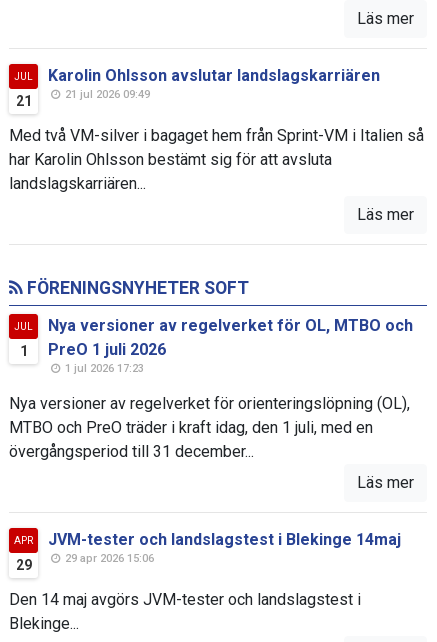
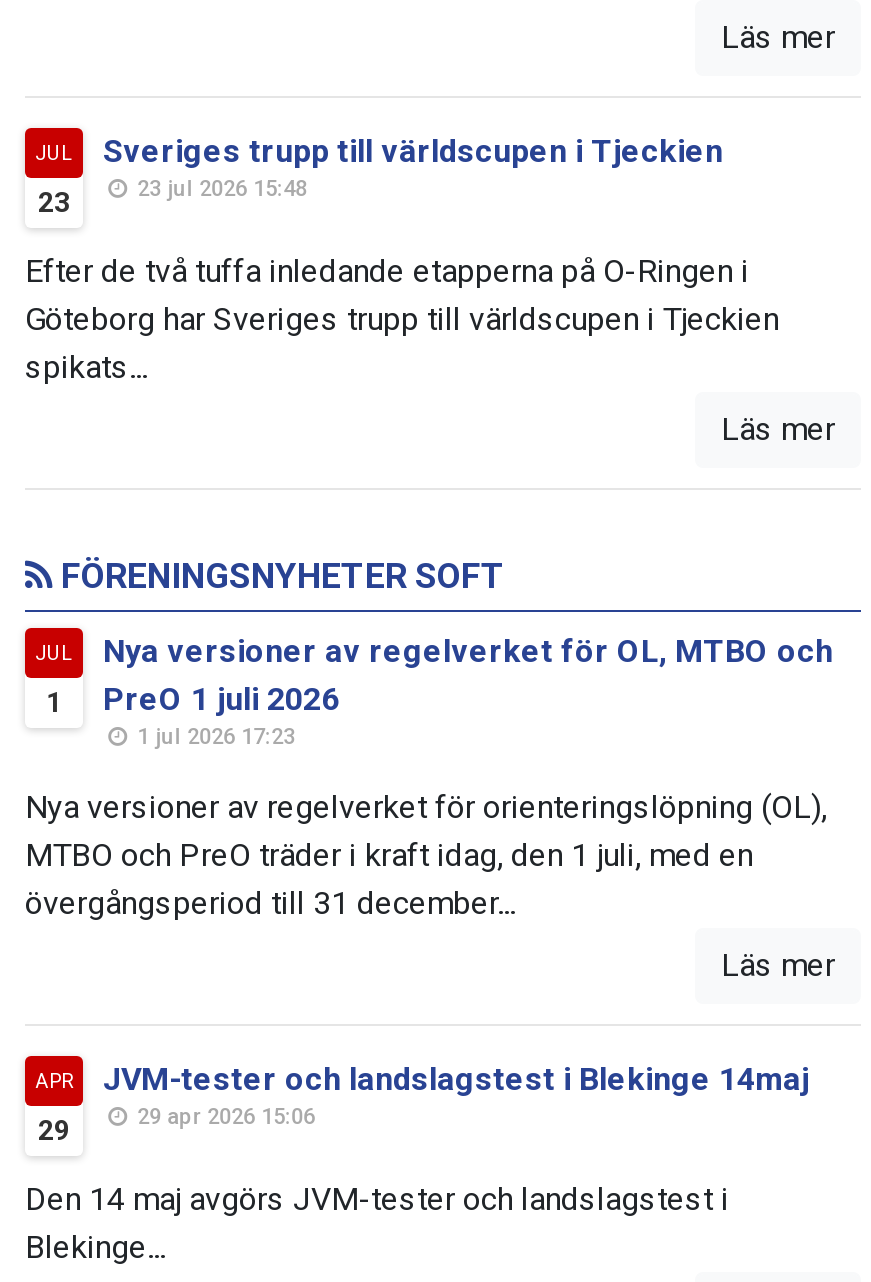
[48,66,380,101] Karolin Ohlsson avslutar landslagskarriären | 21 jul 2026 09:49 -> [103,132,723,202] Sveriges trupp till världscupen i Tjeckien | 23 jul 2026 15:48
[15,93,31,109] 21 -> [38,186,70,218] 23
[9,126,424,193] Med två VM-silver i bagaget hem från Sprint-VM i Italien så | har Karolin Ohlsson bestämt sig för att avsluta | landslagskarriären... -> [25,252,779,386] Efter de två tuffa inledande etapperna på O-Ringen i | Göteborg har Sveriges trupp till världscupen i Tjeckien | spikats...

